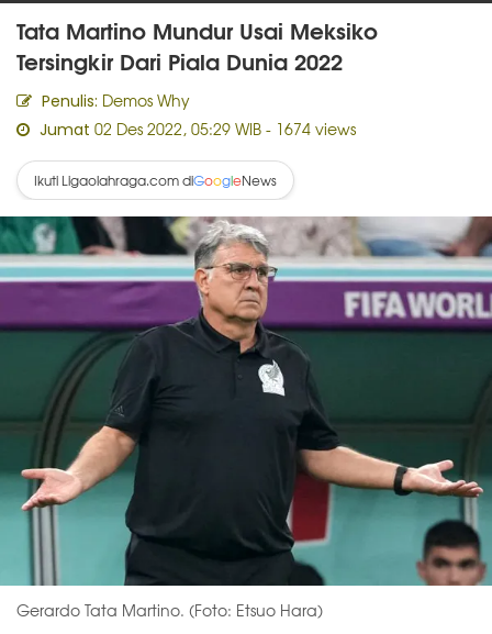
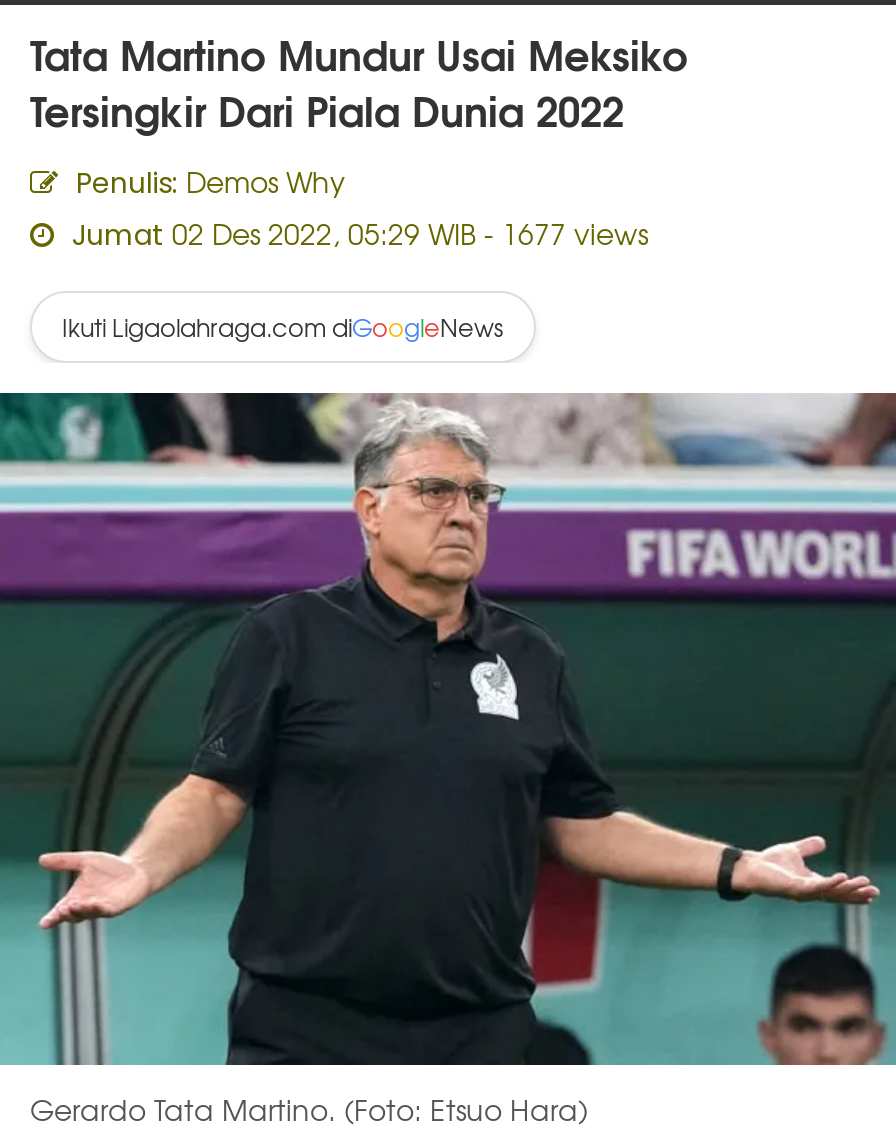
[35,118,356,140] Jumat 02 Des 2022, 05:29 WIB - 1674 views -> [64,213,648,253] Jumat 02 Des 2022, 05:29 WIB - 1677 views

